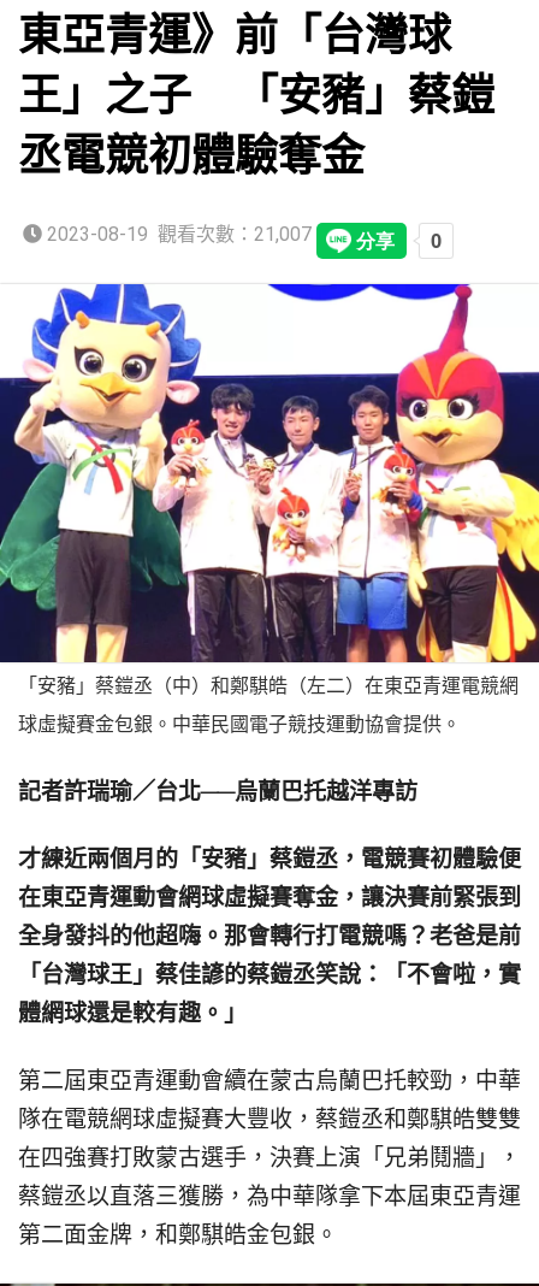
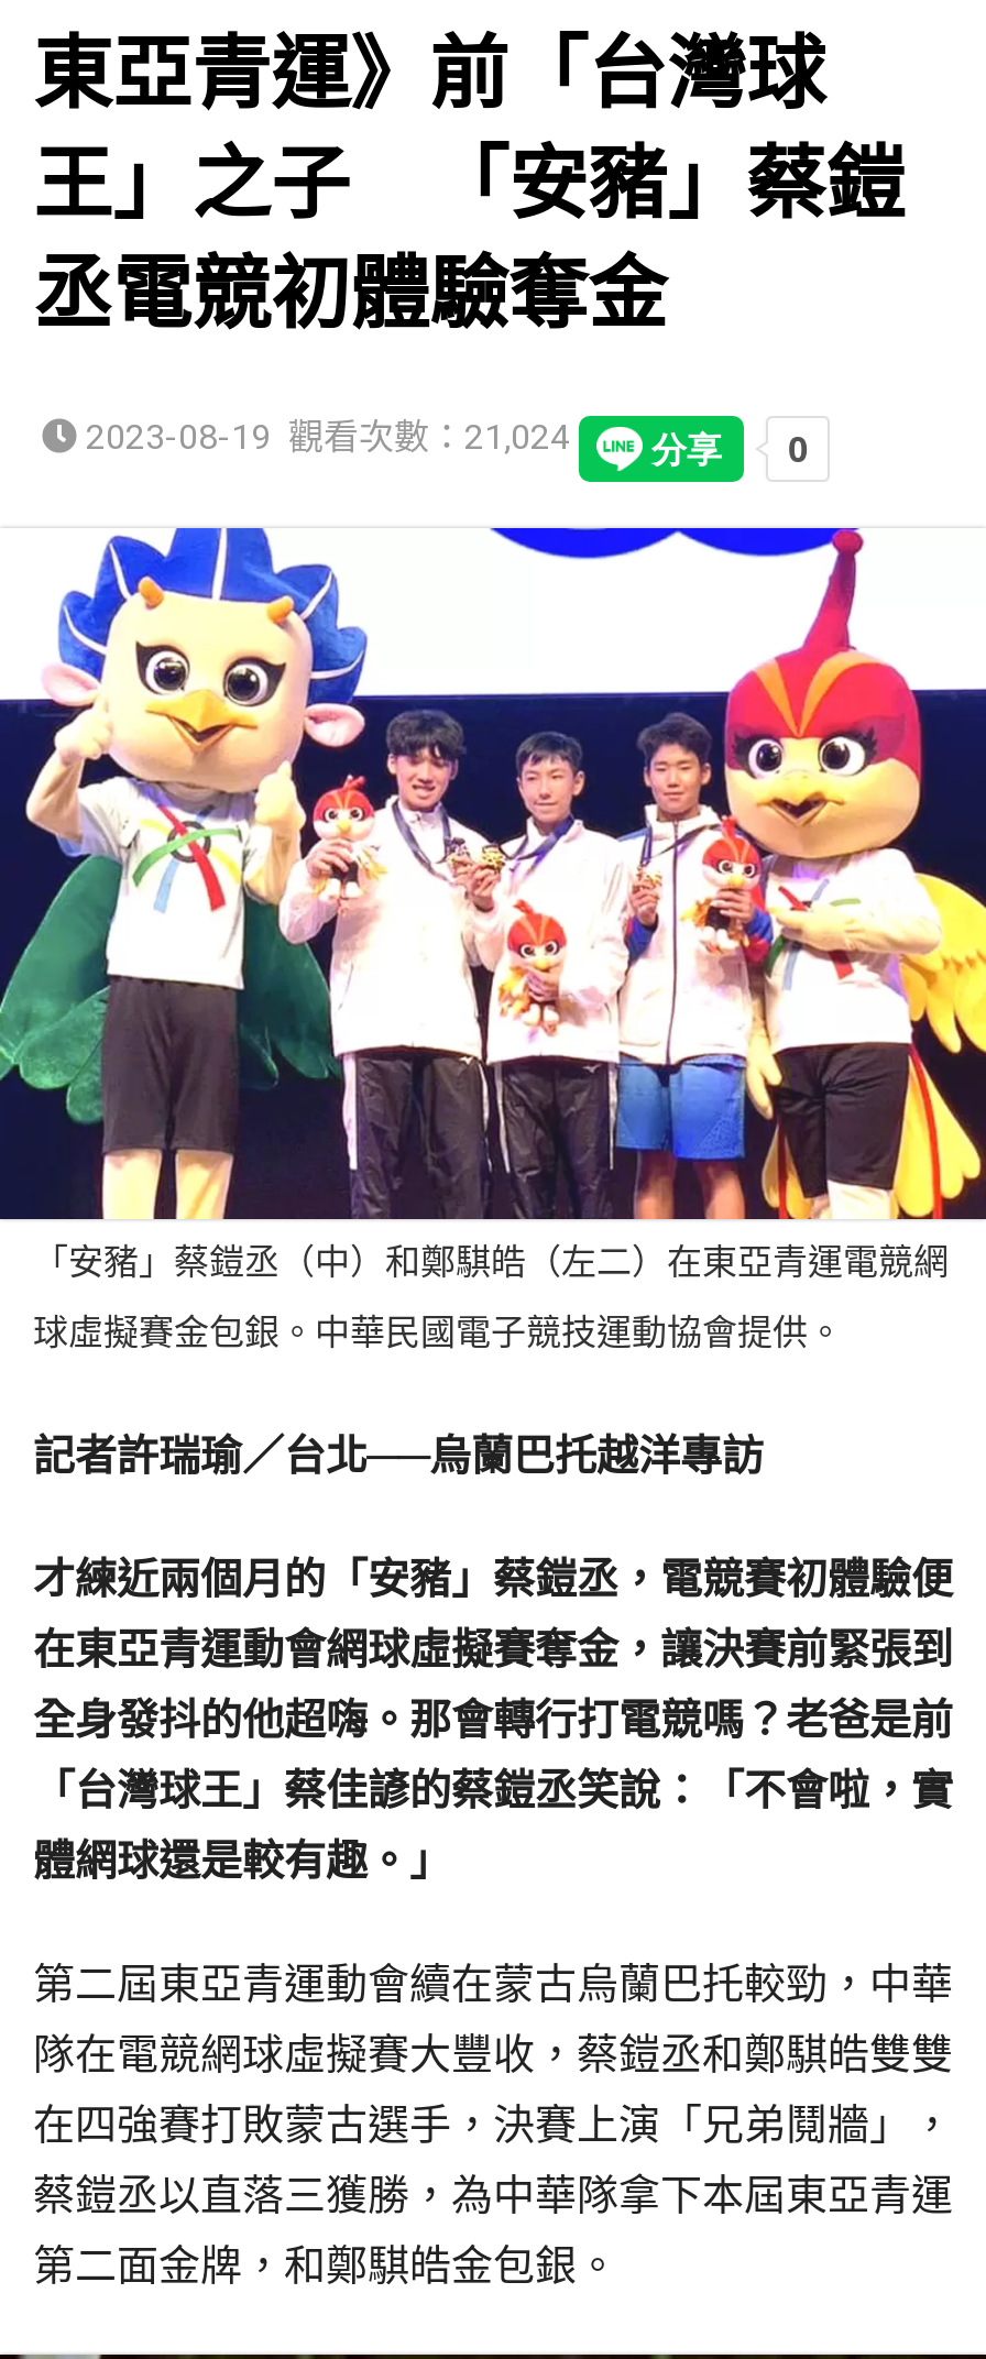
[42,223,312,246] 2023-08-19 觀看次數：21,007 -> [77,416,570,458] 2023-08-19 觀看次數：21,024

